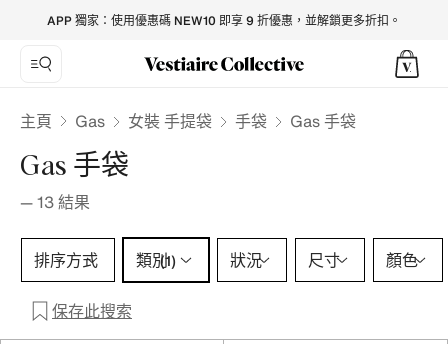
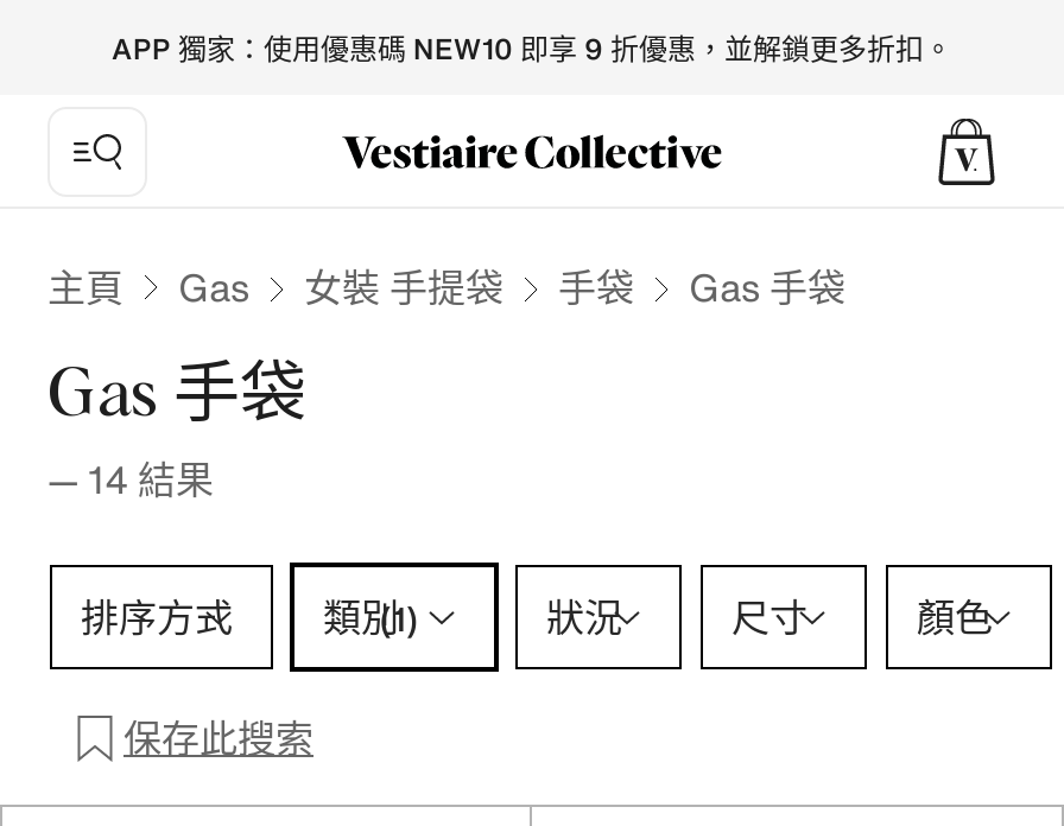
[20,190,90,214] — 13 結果 -> [47,451,214,508] — 14 結果

